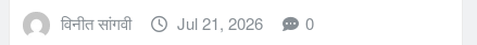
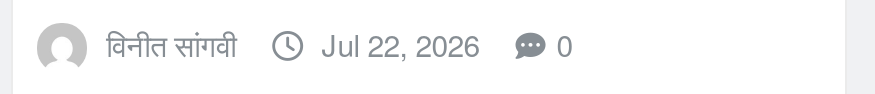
[177,11,314,34] Jul 21, 2026 0 -> [321,22,573,64] Jul 22, 2026 0

